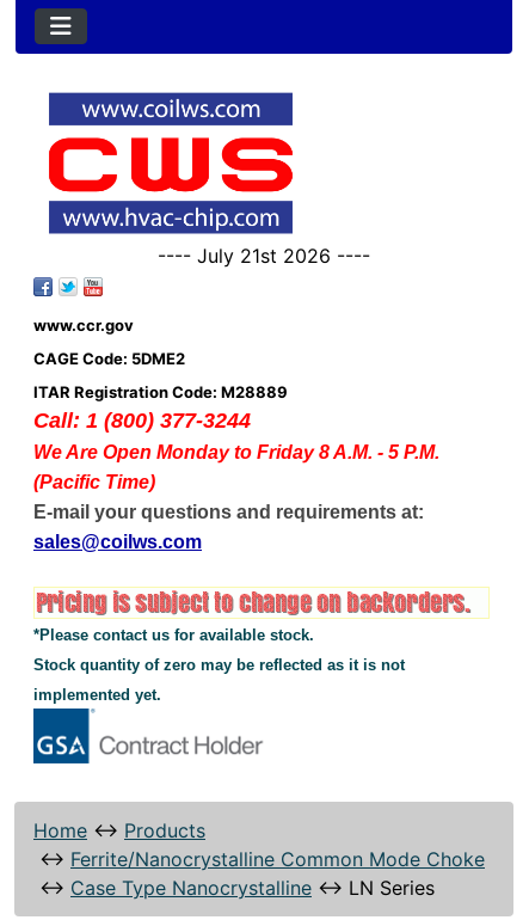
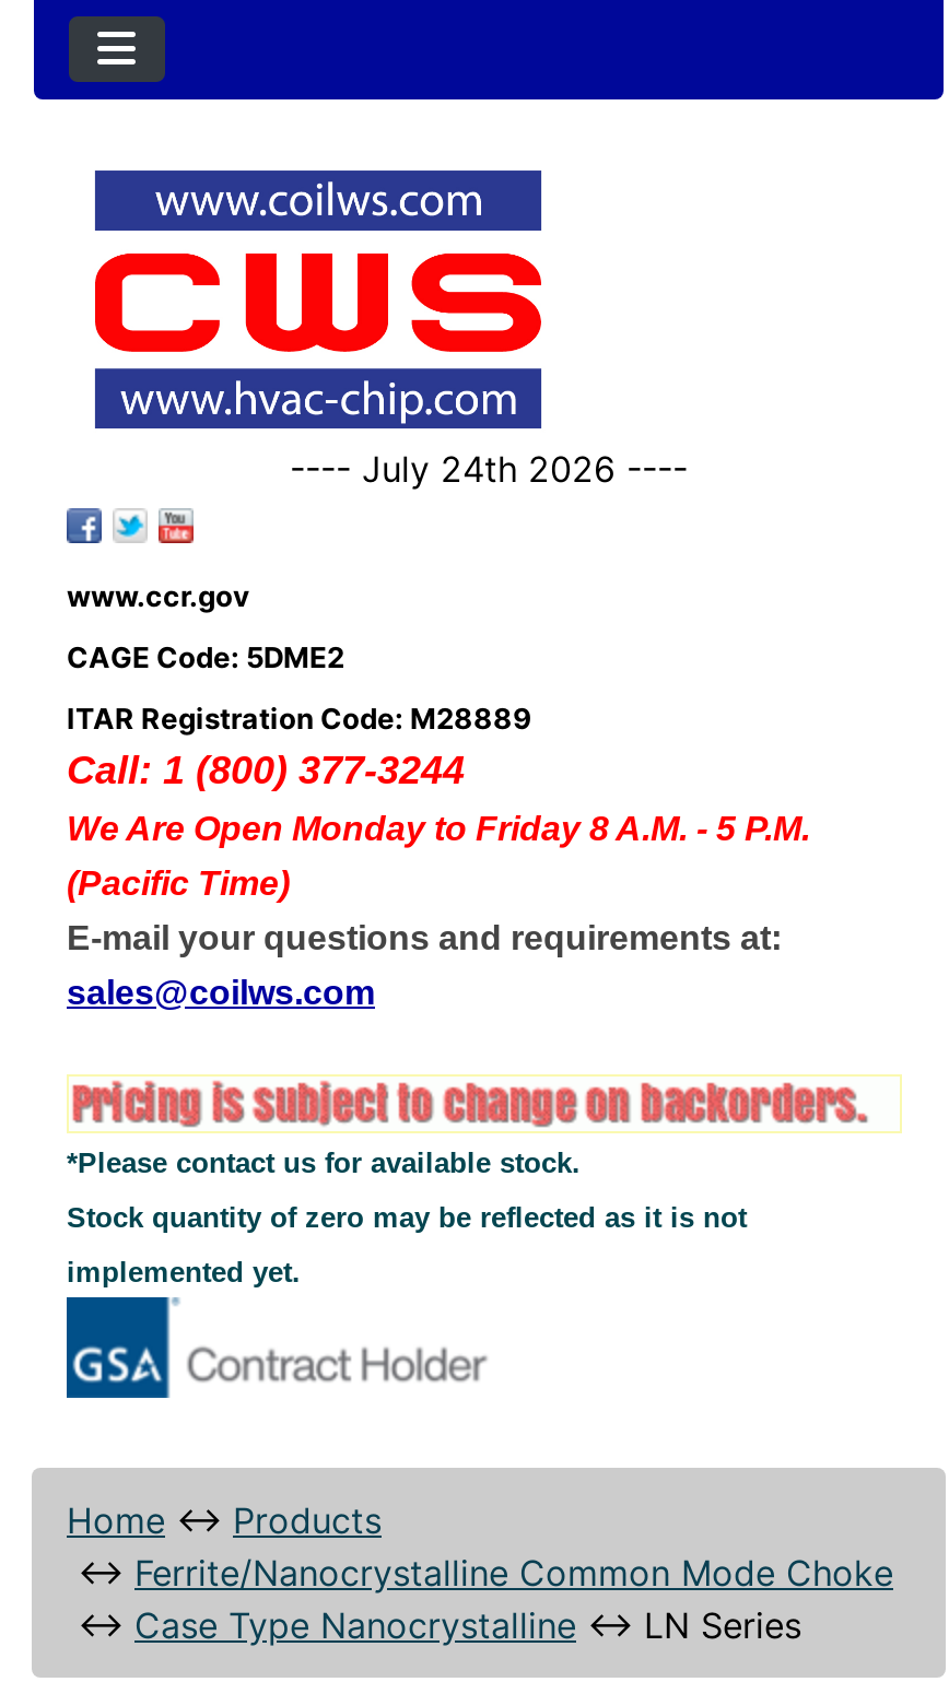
[158,244,370,268] ---- July 21st 2026 ---- -> [290,448,688,491] ---- July 24th 2026 ----

